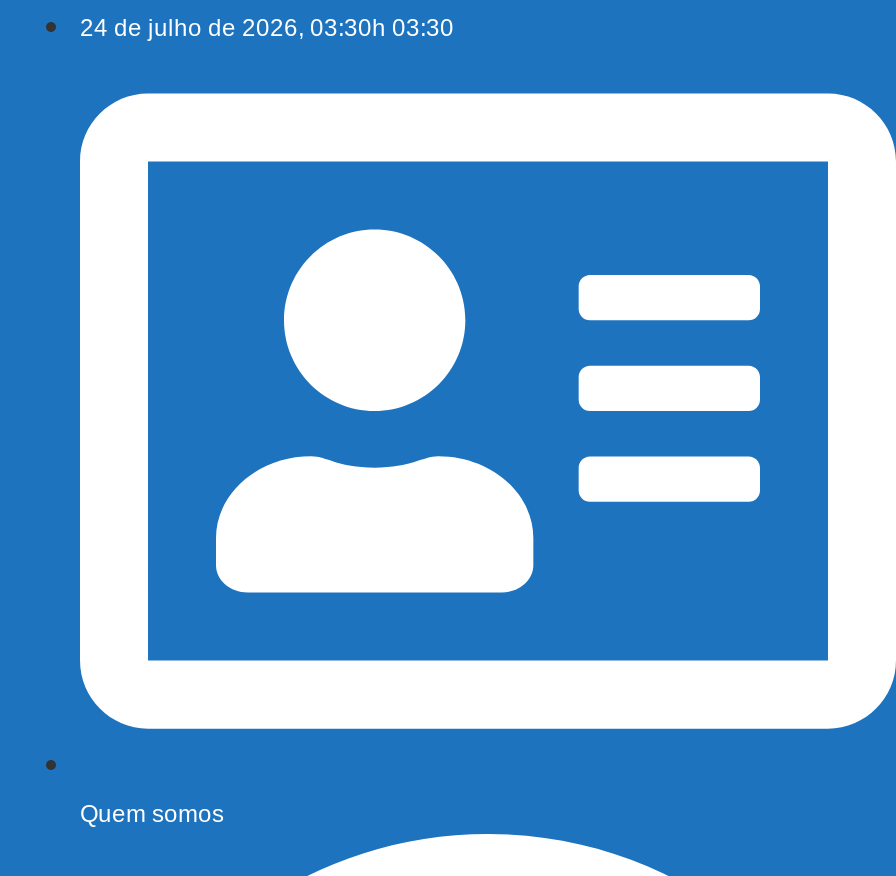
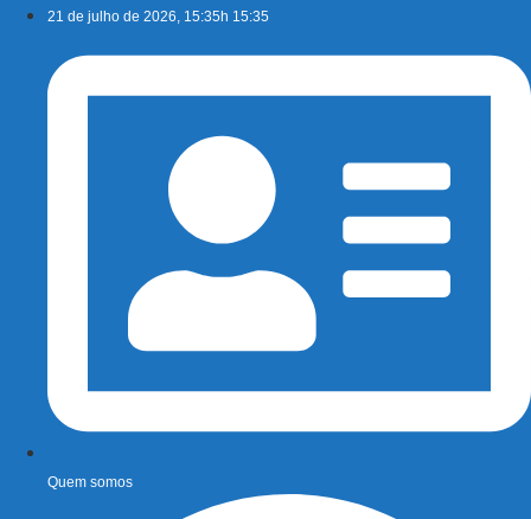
[80,14,454,42] 24 de julho de 2026, 03:30h 03:30 -> [47,8,269,25] 21 de julho de 2026, 15:35h 15:35

